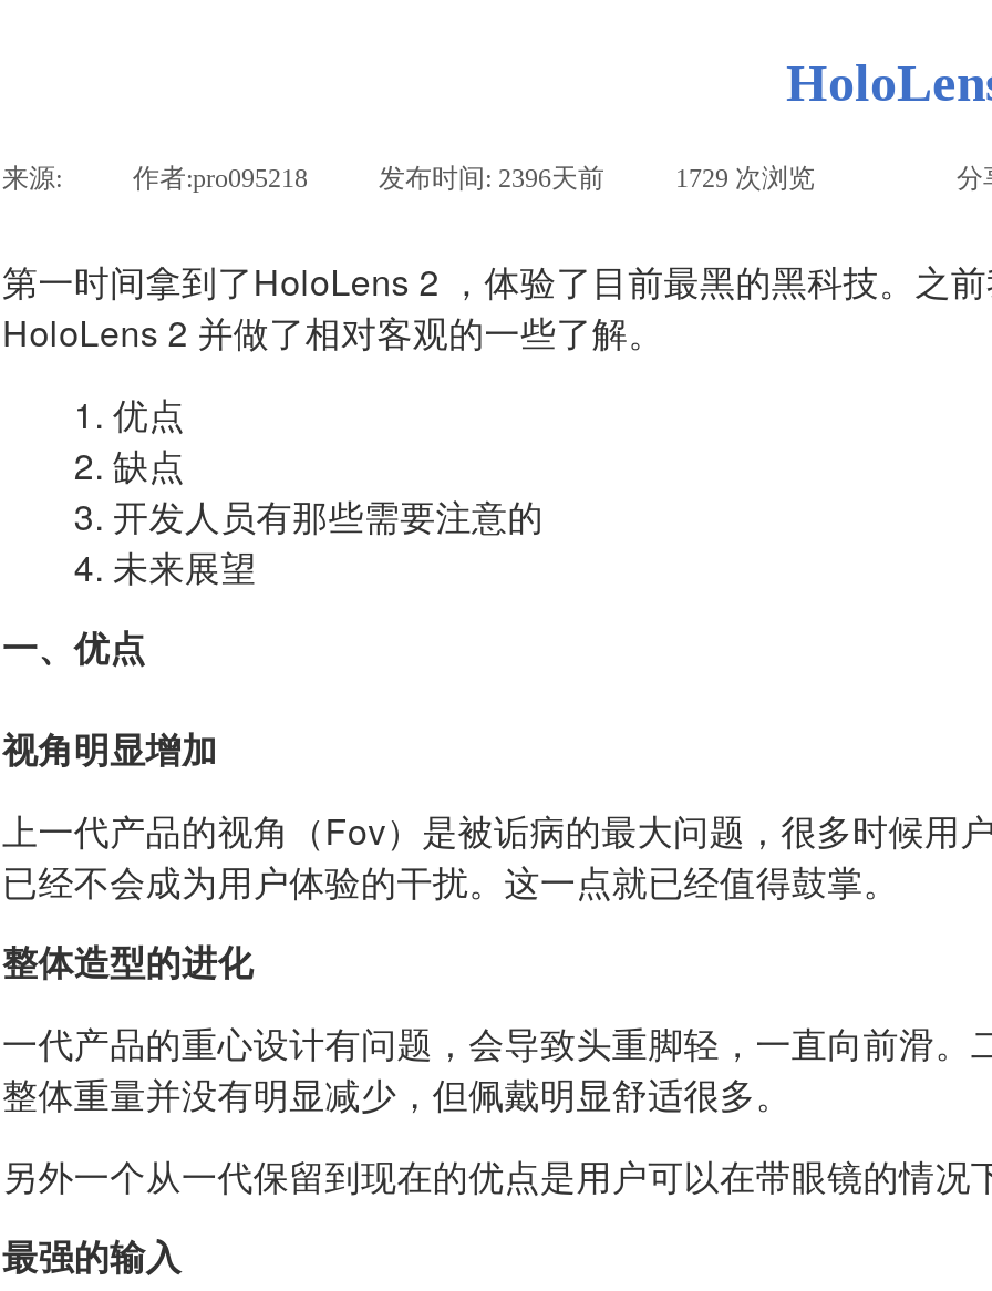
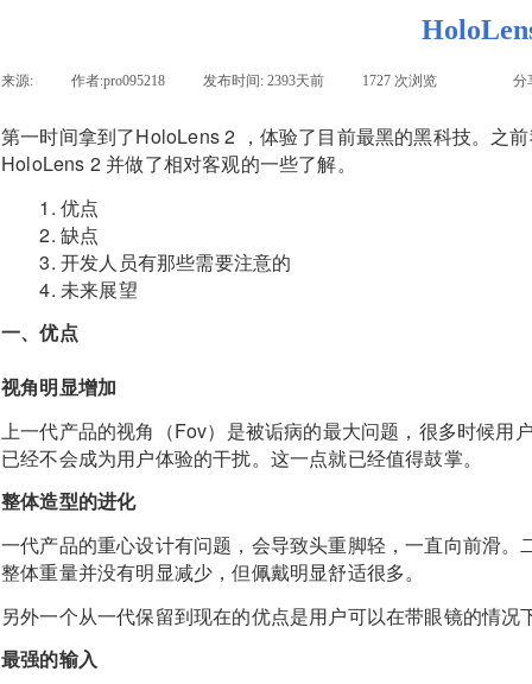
[379,163,604,194] 发布时间: 2396天前 -> [203,72,324,89] 发布时间: 2393天前
[675,163,815,194] 1729次浏览 -> [362,72,437,89] 1727次浏览

